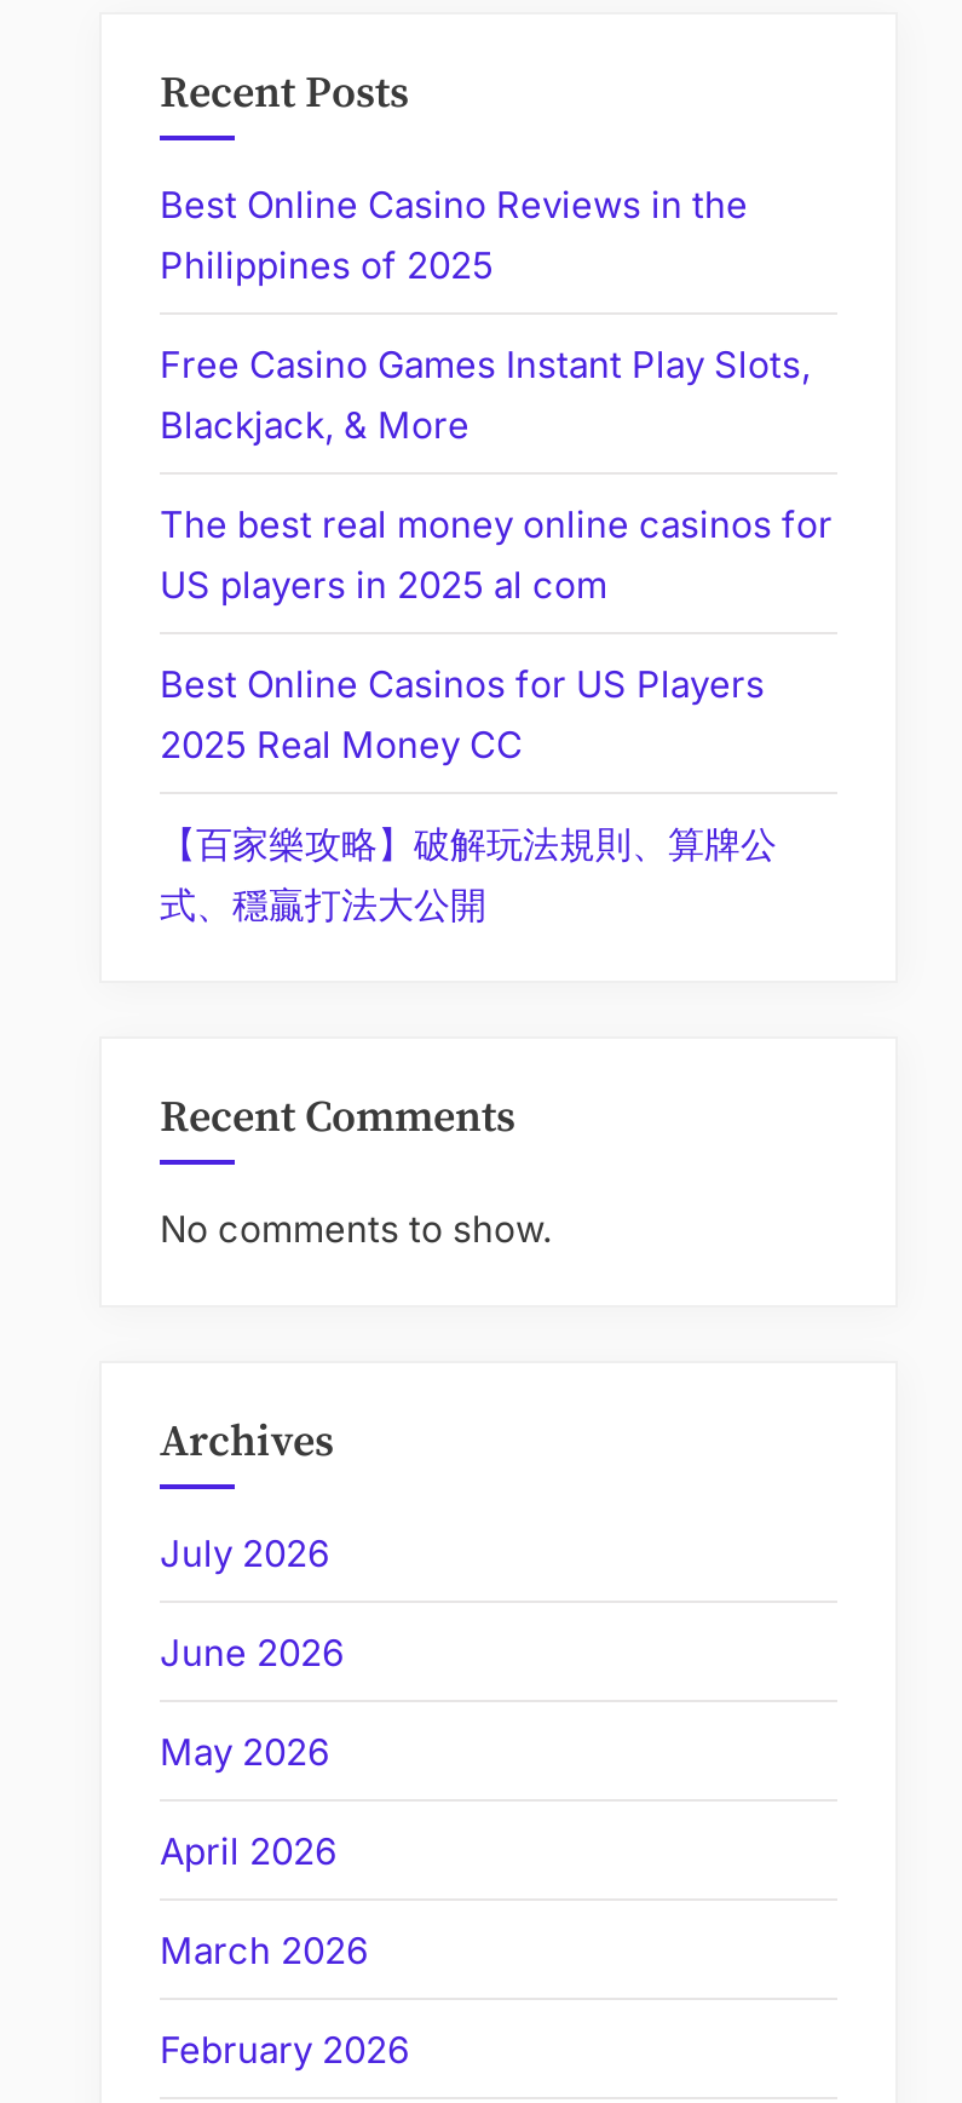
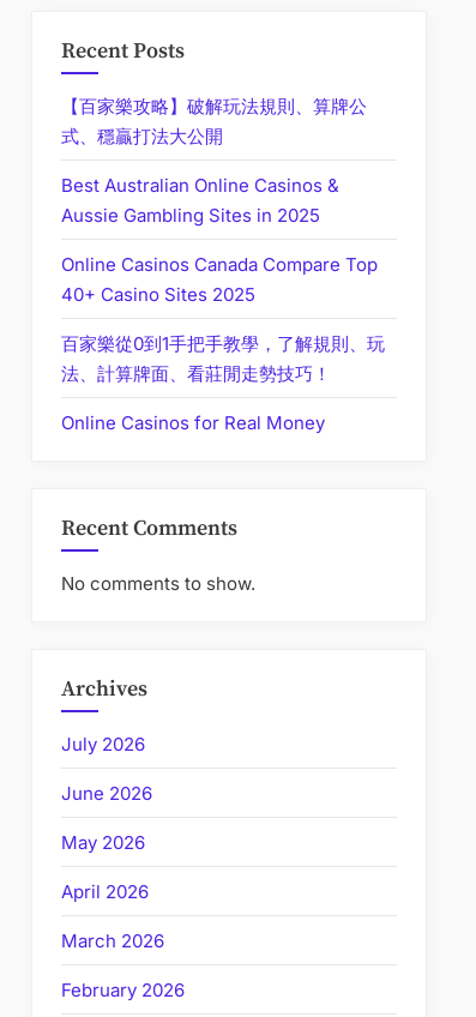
[160,181,833,767] Best Online Casino Reviews in the | Philippines of 2025 | Free Casino Games Instant Play Slots, | Blackjack, & More | The best real money online casinos for | US players in 2025 al com | Best Online Casinos for US Players | 2025 Real Money CC -> none
moved [160,820,777,926] -> [61,94,367,147]: 【百家樂攻略】破解玩法規則、算牌公 | 式、穩贏打法大公開
none -> [61,173,385,434] Best Australian Online Casinos & | Aussie Gambling Sites in 2025 | Online Casinos Canada Compare Top | 40+ Casino Sites 2025 | 百家樂從0到1手把手教學，了解規則、玩 | 法、計算牌面、看莊閒走勢技巧！ | Online Casinos for Real Money

